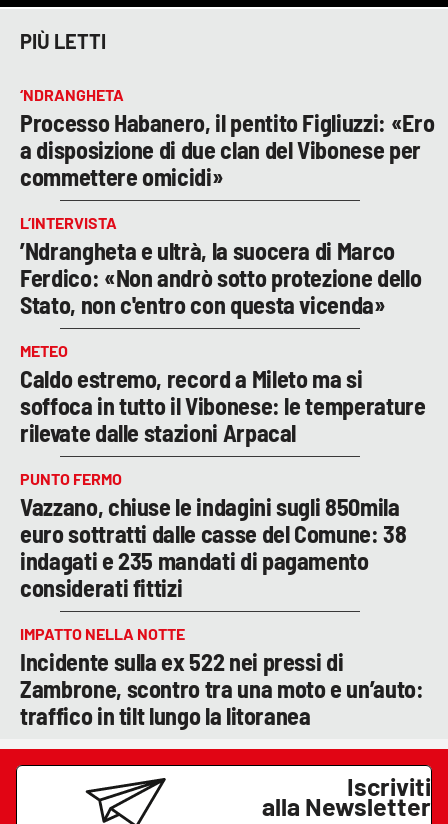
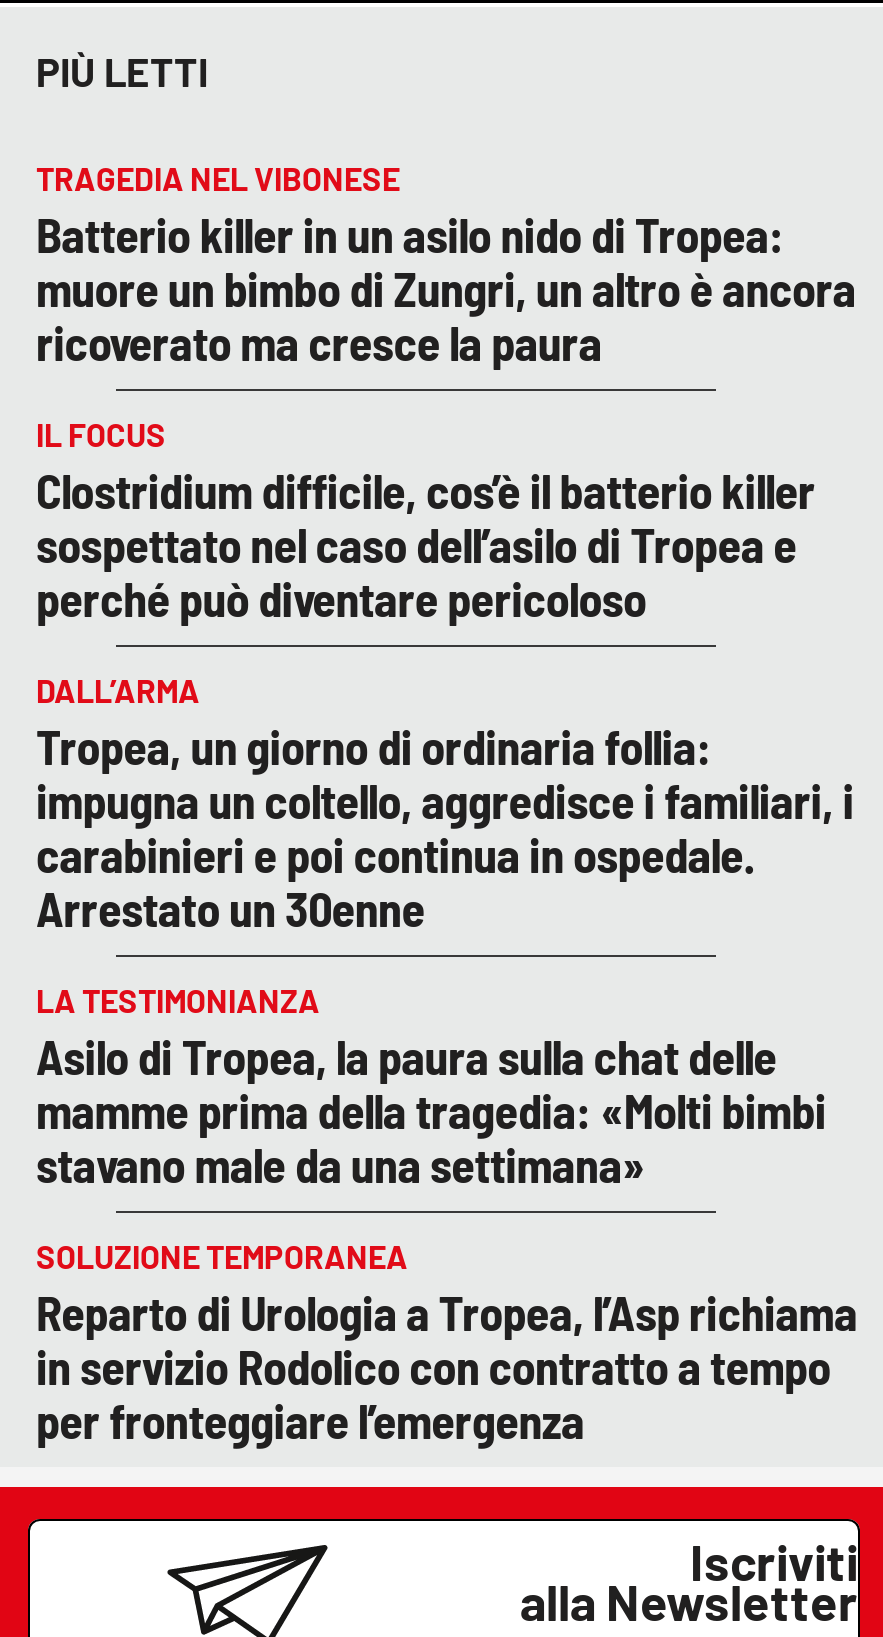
[20,85,434,191] ‘NDRANGHETA | Processo Habanero, il pentito Figliuzzi: «Ero | a disposizione di due clan del Vibonese per | commettere omicidi» -> [36,159,856,371] TRAGEDIA NEL VIBONESE | Batterio killer in un asilo nido di Tropea: | muore un bimbo di Zungri, un altro è ancora | ricoverato ma cresce la paura
[20,213,421,319] L’INTERVISTA | ’Ndrangheta e ultrà, la suocera di Marco | Ferdico: «Non andrò sotto protezione dello | Stato, non c'entro con questa vicenda» -> [36,415,815,627] IL FOCUS | Clostridium difficile, cos’è il batterio killer | sospettato nel caso dell’asilo di Tropea e | perché può diventare pericoloso
[20,341,426,447] METEO | Caldo estremo, record a Mileto ma si | soffoca in tutto il Vibonese: le temperature | rilevate dalle stazioni Arpacal -> [36,671,854,937] DALL’ARMA | Tropea, un giorno di ordinaria follia: | impugna un coltello, aggredisce i familiari, i | carabinieri e poi continua in ospedale. | Arrestato un 30enne
[20,469,407,602] PUNTO FERMO | Vazzano, chiuse le indagini sugli 850mila | euro sottratti dalle casse del Comune: 38 | indagati e 235 mandati di pagamento | considerati fittizi -> [36,981,826,1193] LA TESTIMONIANZA | Asilo di Tropea, la paura sulla chat delle | mamme prima della tragedia: «Molti bimbi | stavano male da una settimana»
[20,624,424,730] IMPATTO NELLA NOTTE | Incidente sulla ex 522 nei pressi di | Zambrone, scontro tra una moto e un’auto: | traffico in tilt lungo la litoranea -> [36,1237,857,1449] SOLUZIONE TEMPORANEA | Reparto di Urologia a Tropea, l’Asp richiama | in servizio Rodolico con contratto a tempo | per fronteggiare l’emergenza

